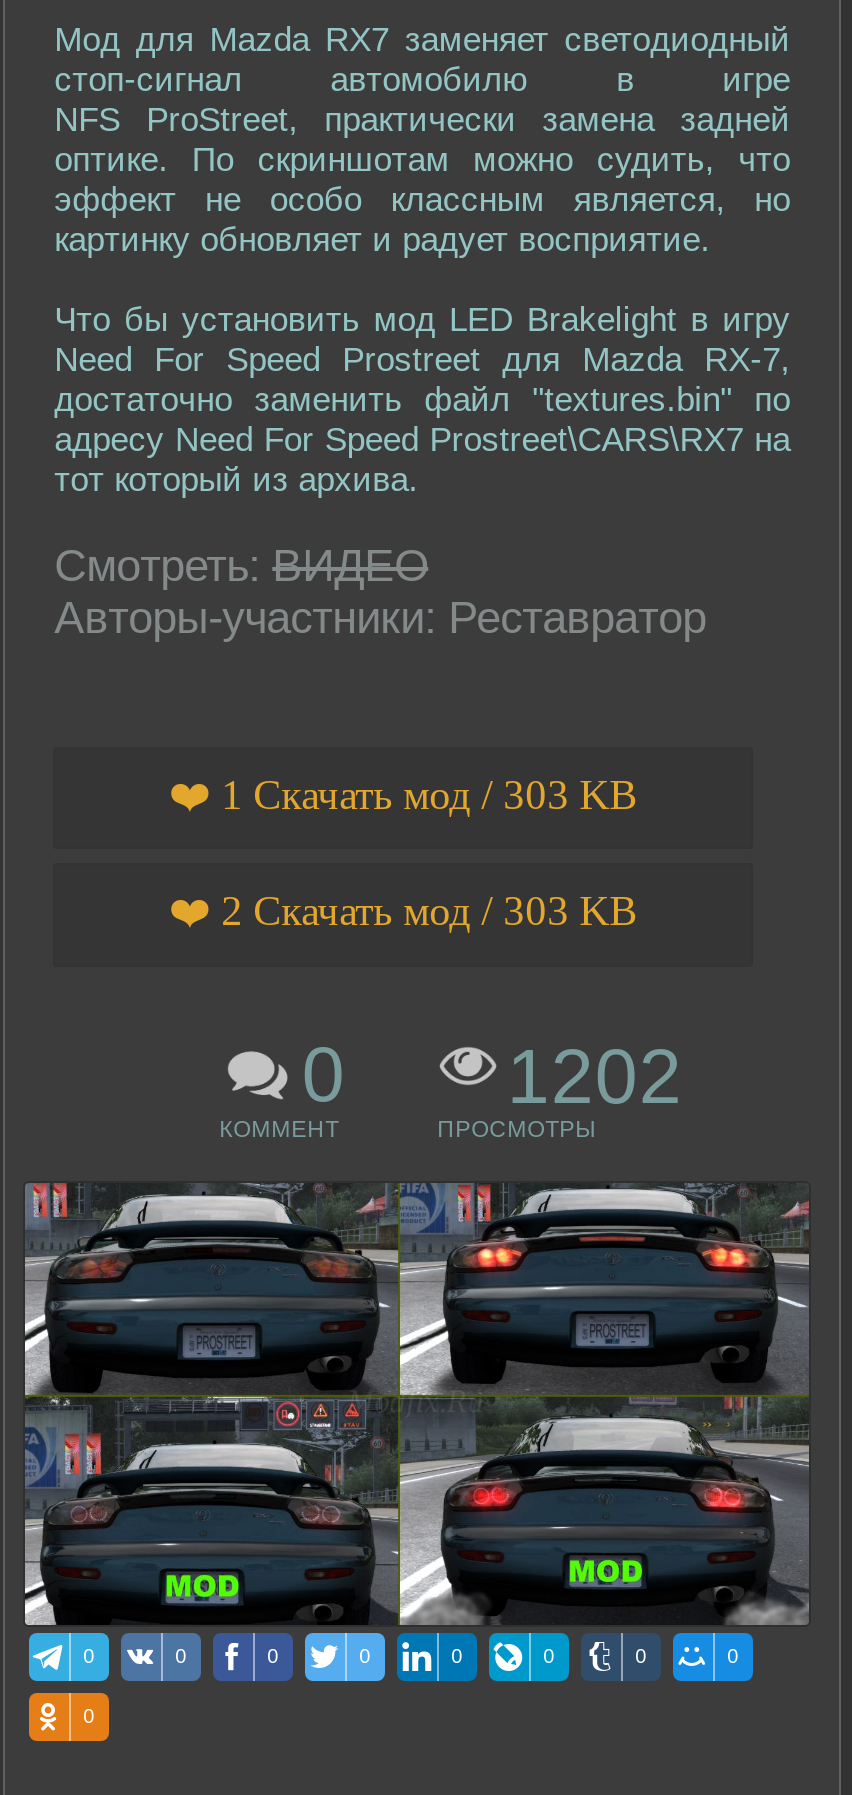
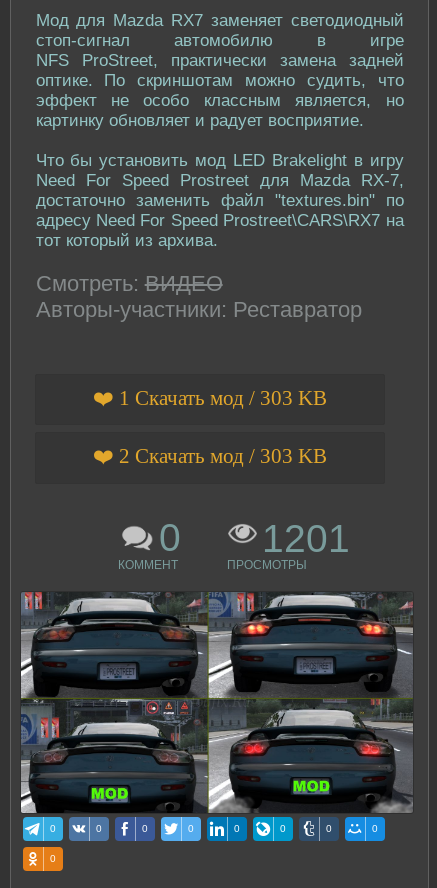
[302,1032,683,1118] 0 1202 -> [159,516,350,559] 0 1201

